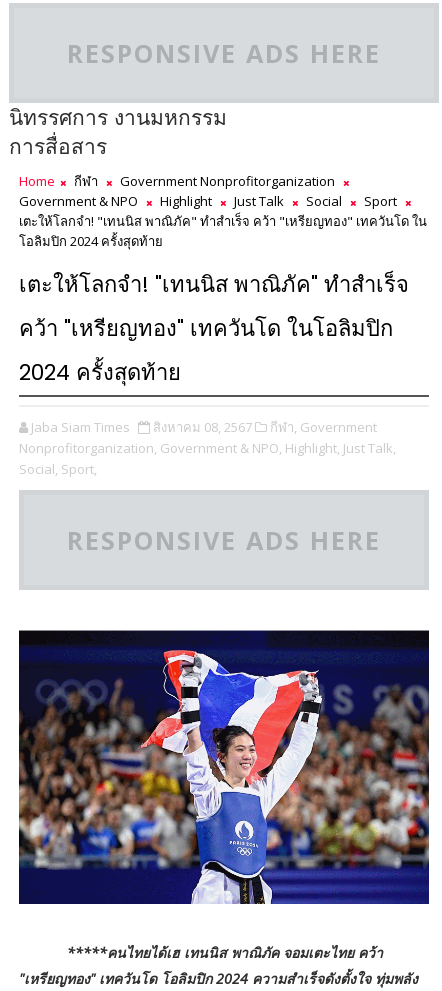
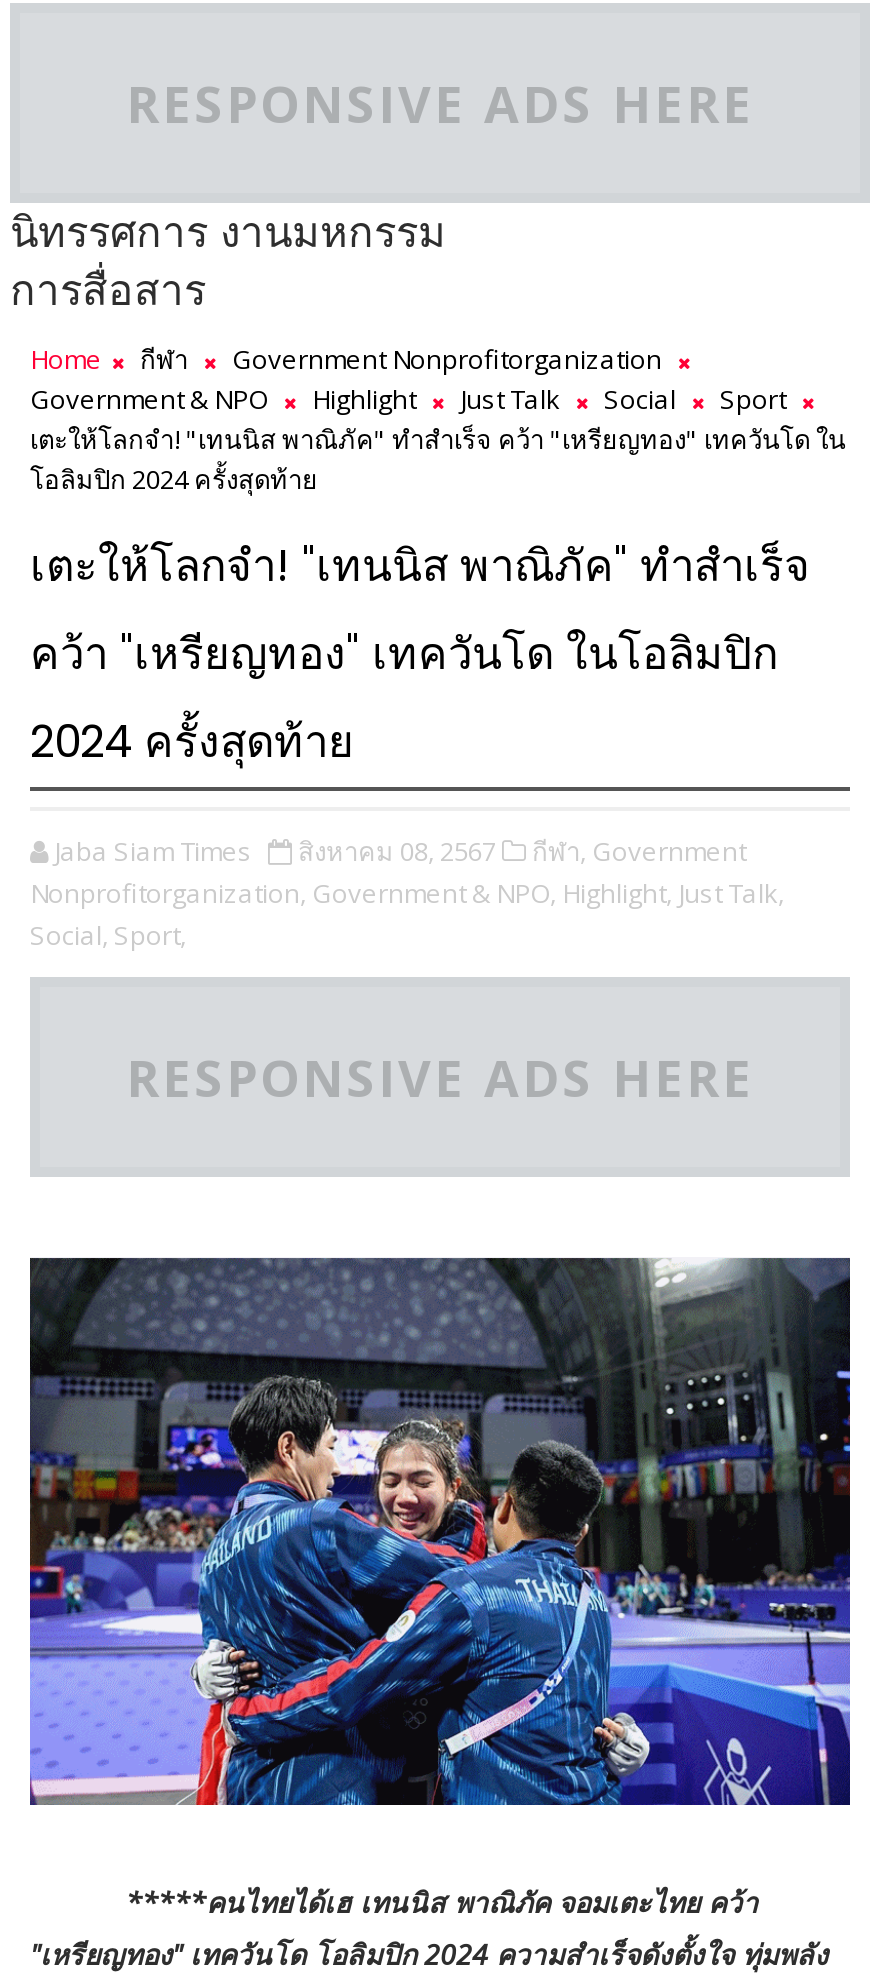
[18,629,430,905] [image] -> [28,1257,852,1807] [image]

